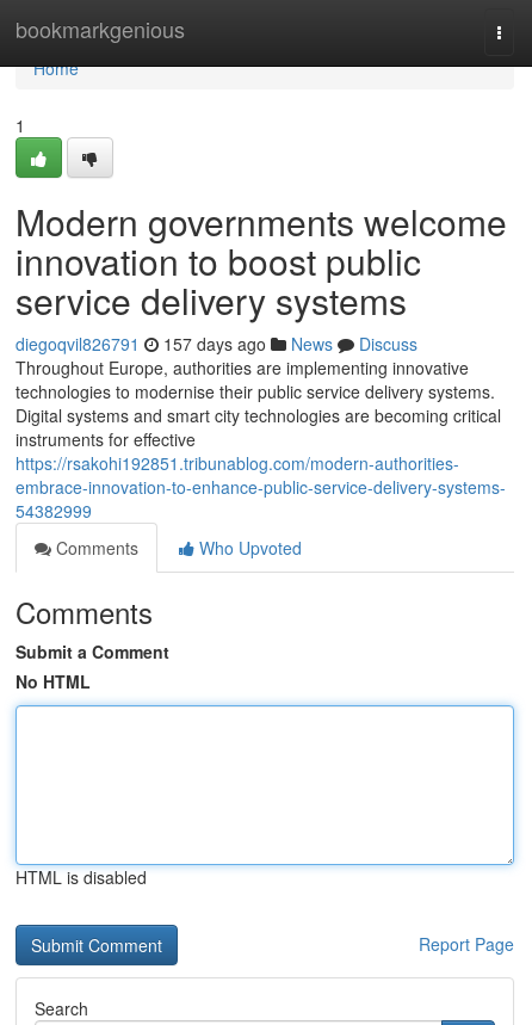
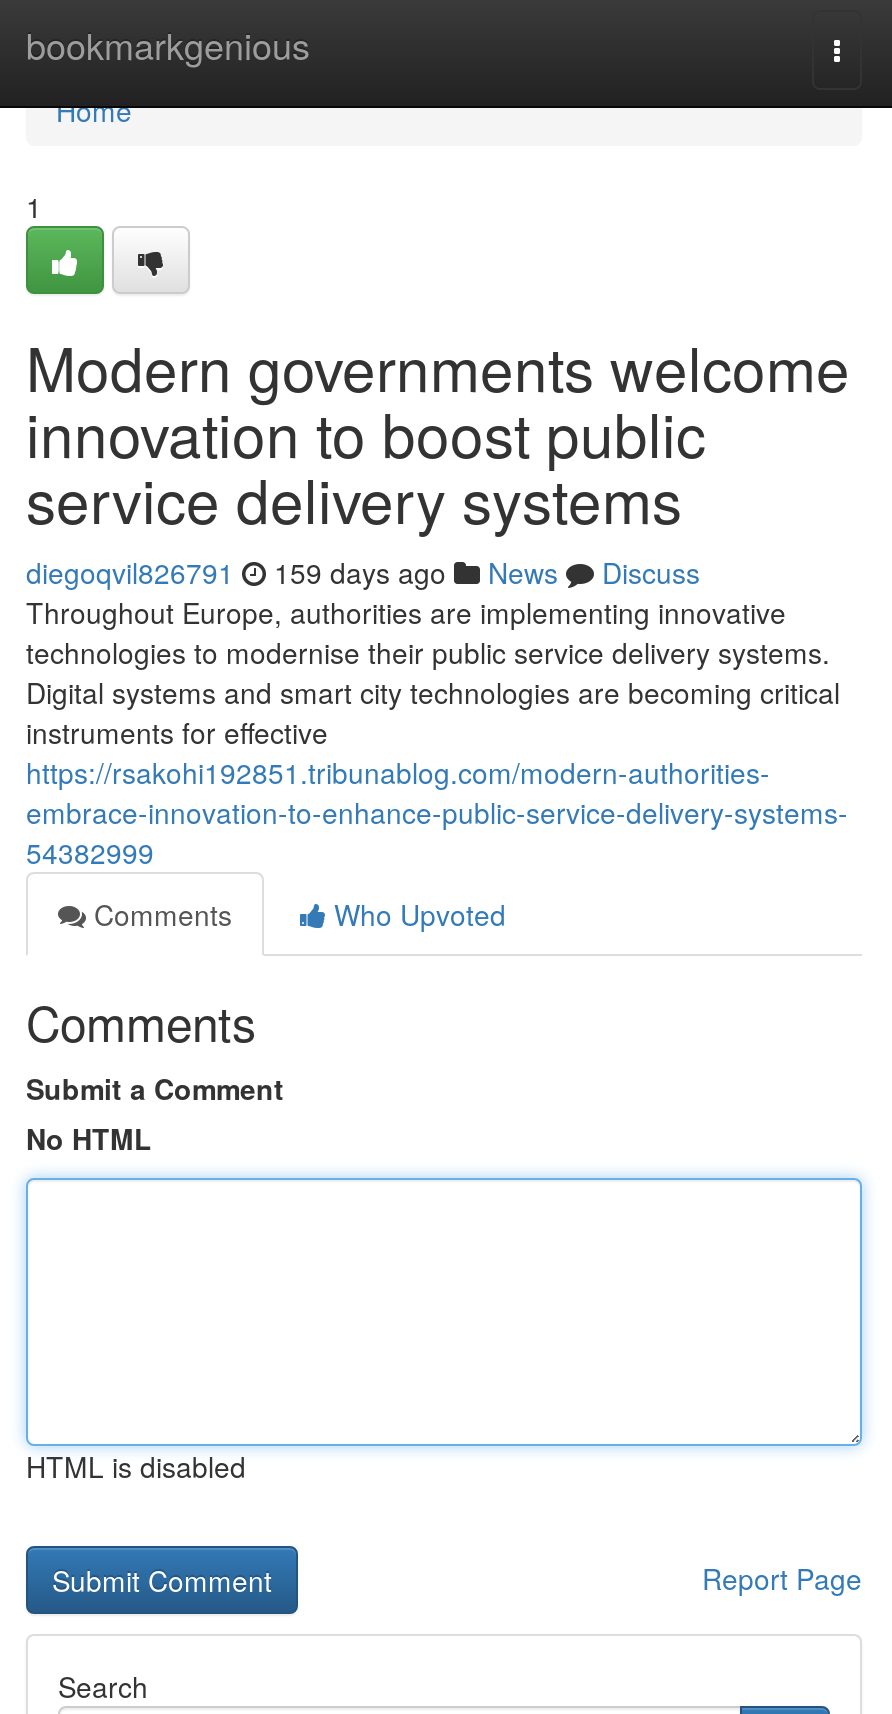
[16,332,417,356] diegoqvil826791 157 days ago News Discuss -> [26,552,700,592] diegoqvil826791 159 days ago News Discuss

